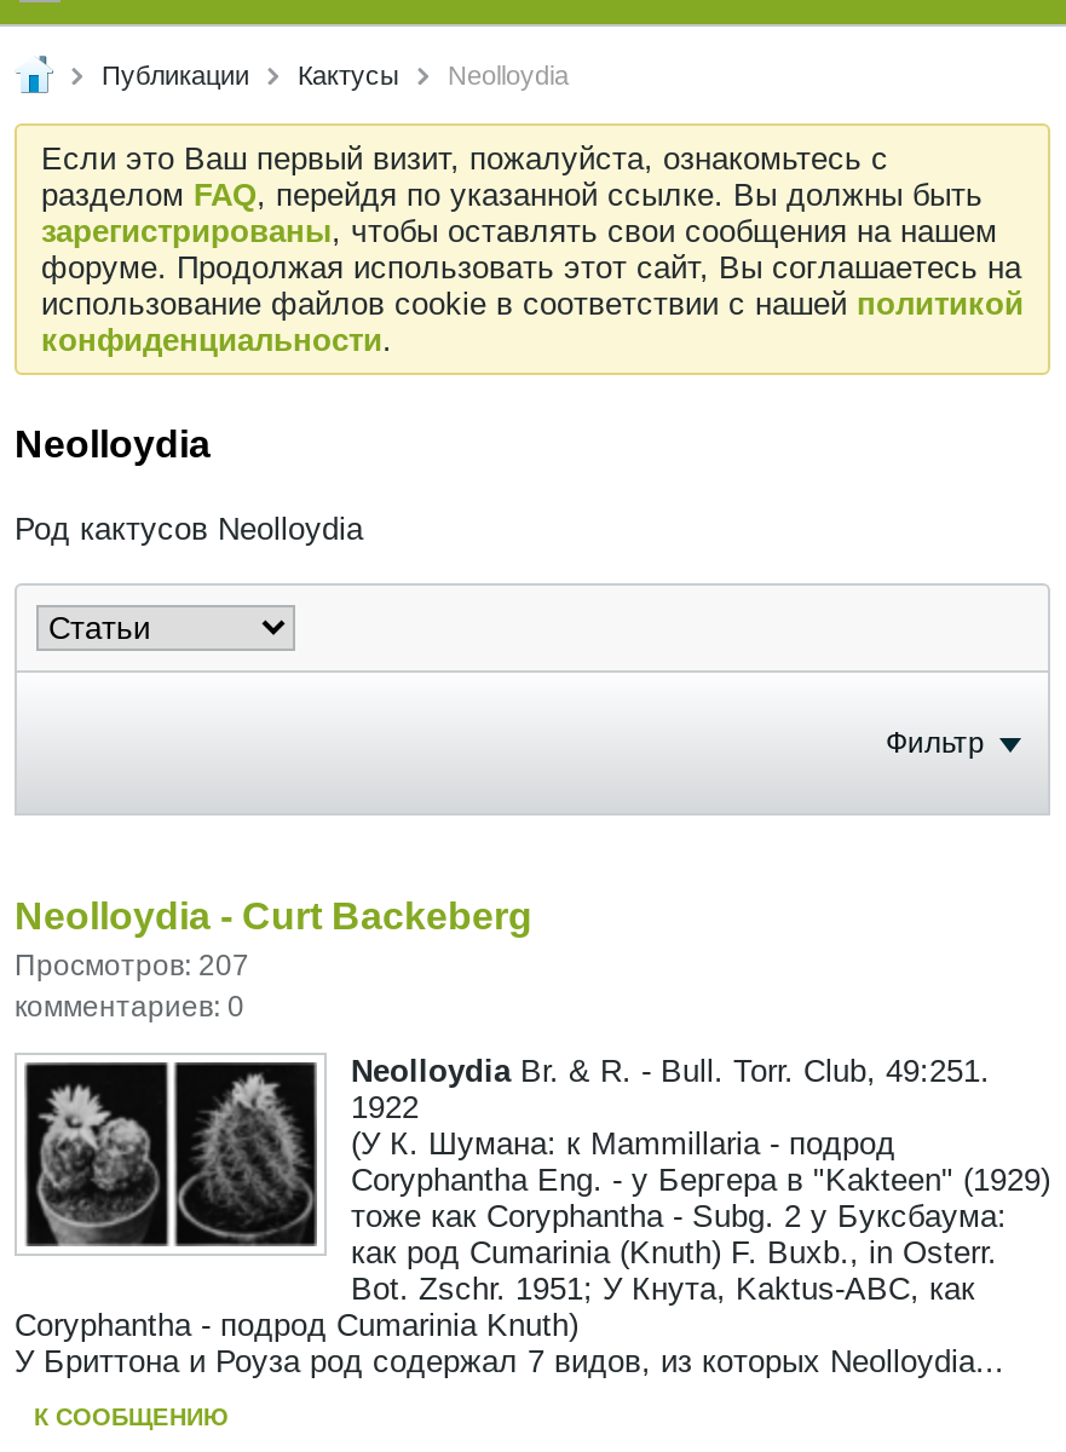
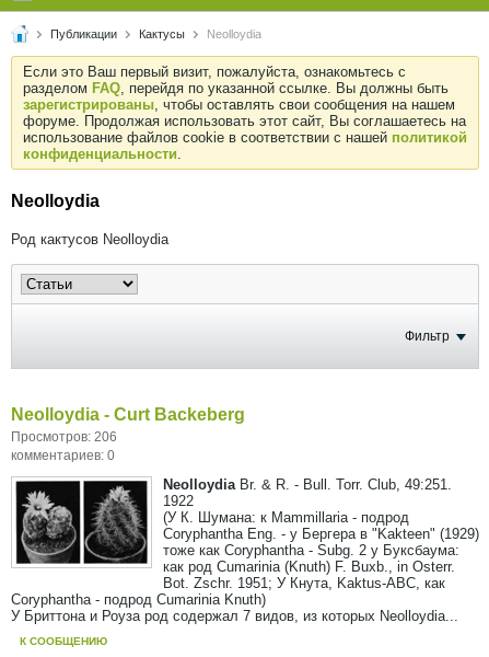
[15,949,249,983] Просмотров: 207 -> [11,429,117,445] Просмотров: 206

